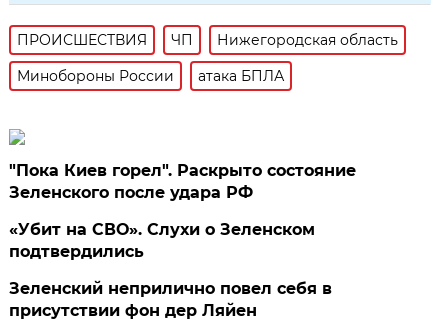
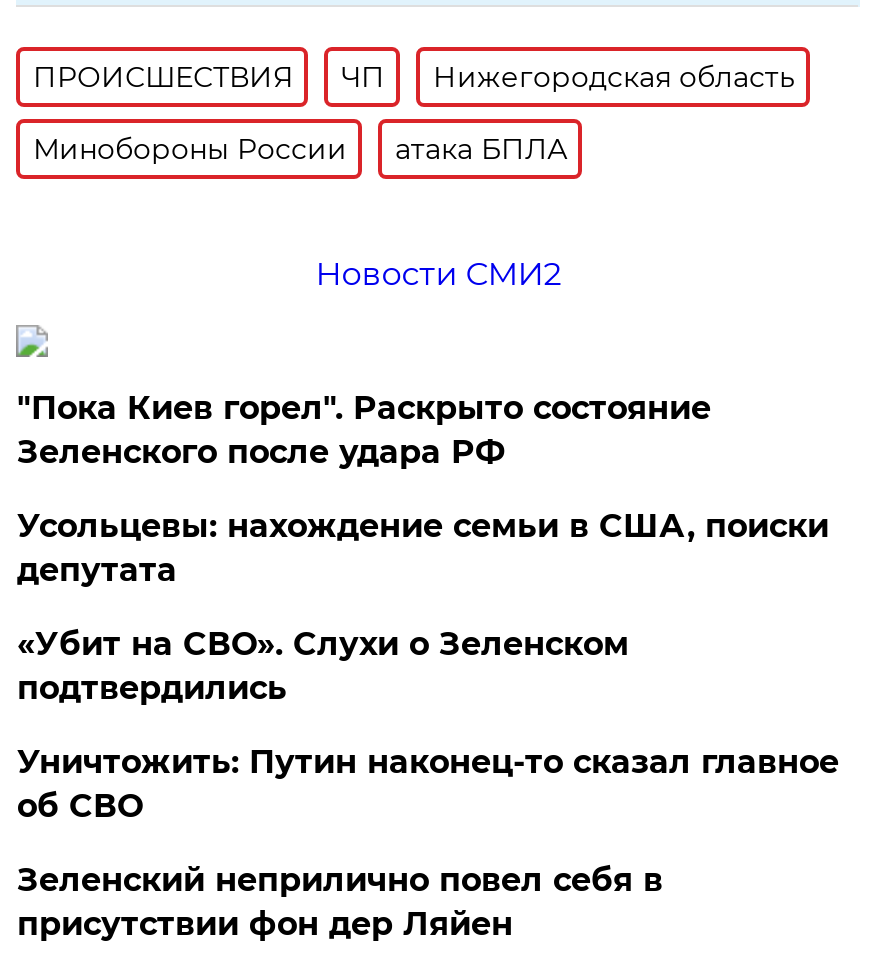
none -> [315,255,561,293] Новости СМИ2
none -> [17,507,829,589] Усольцевы: нахождение семьи в США, поиски | депутата
none -> [17,743,839,825] Уничтожить: Путин наконец-то сказал главное | об СВО

